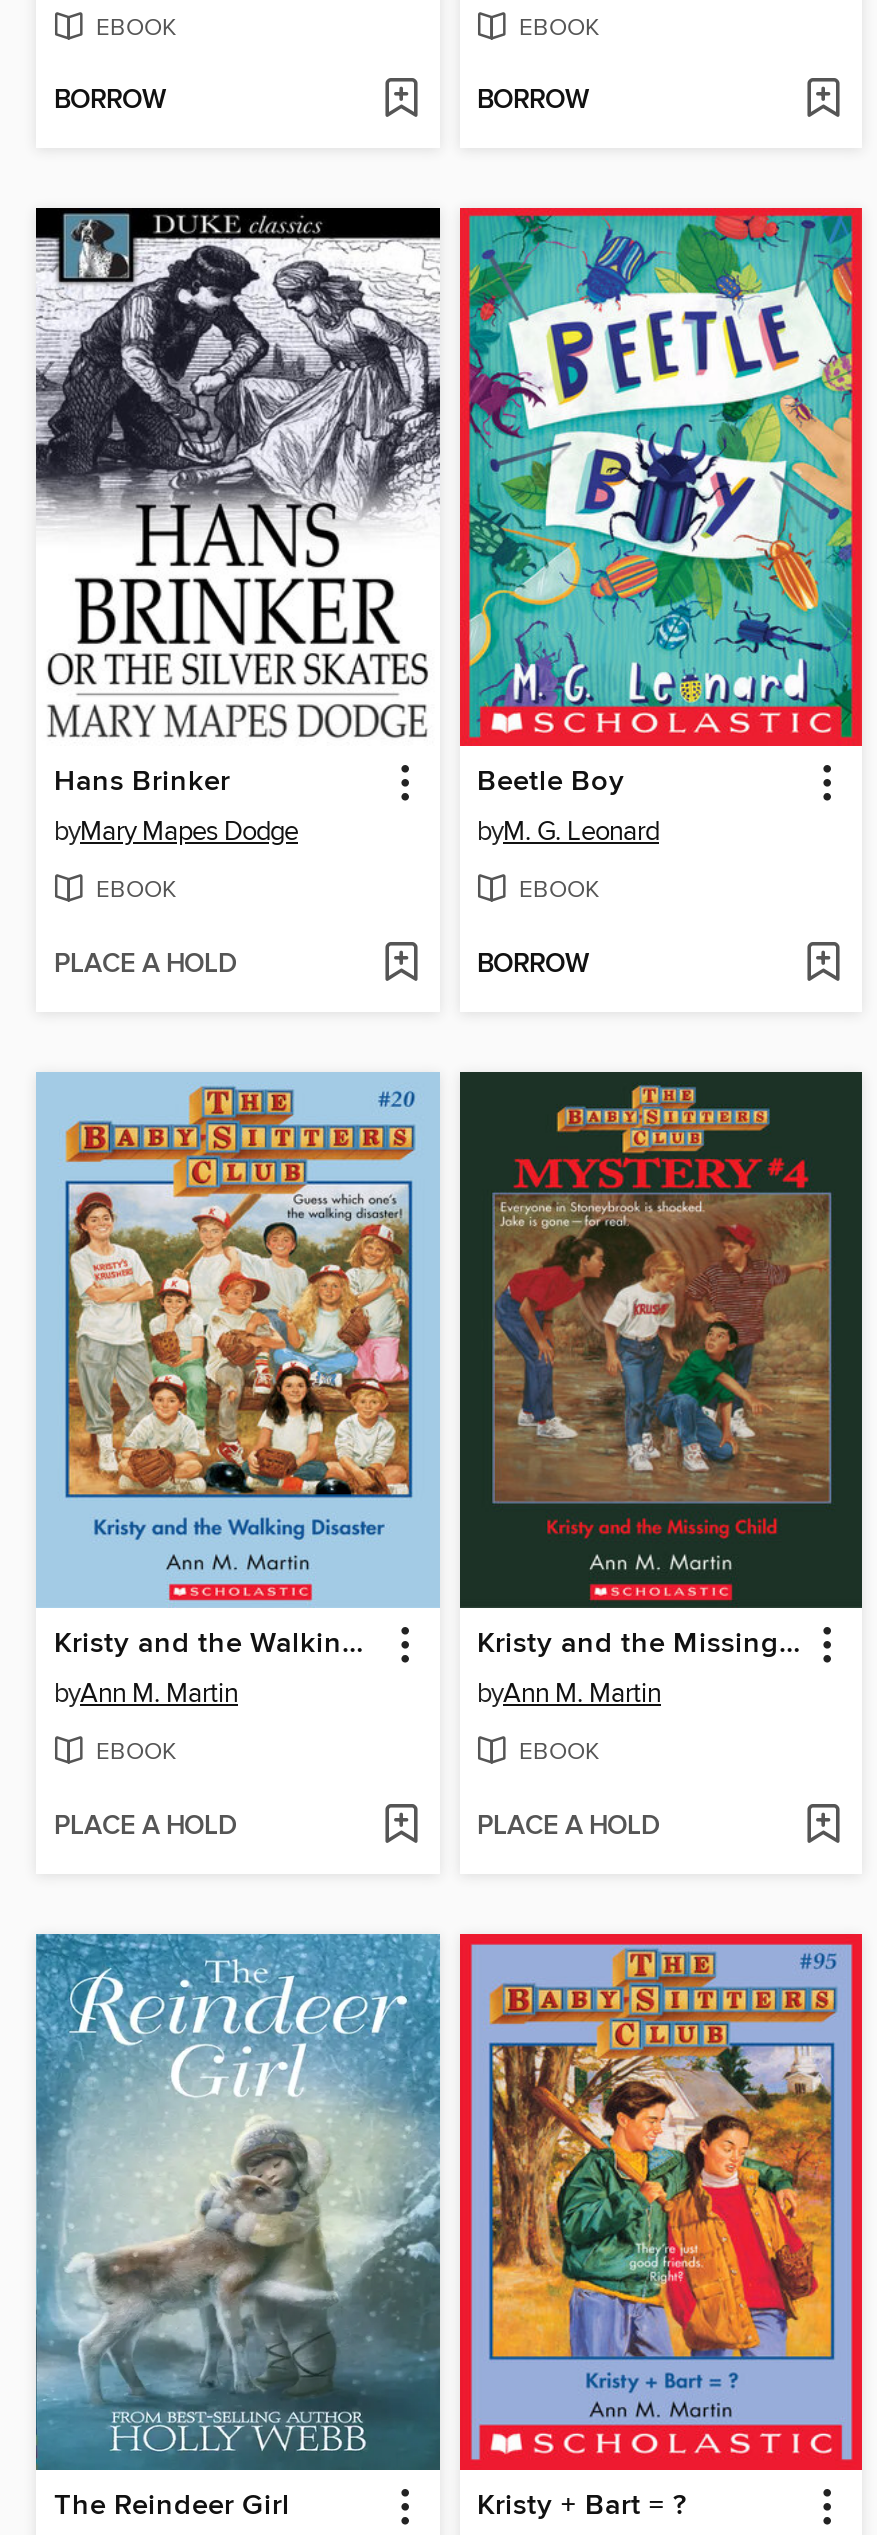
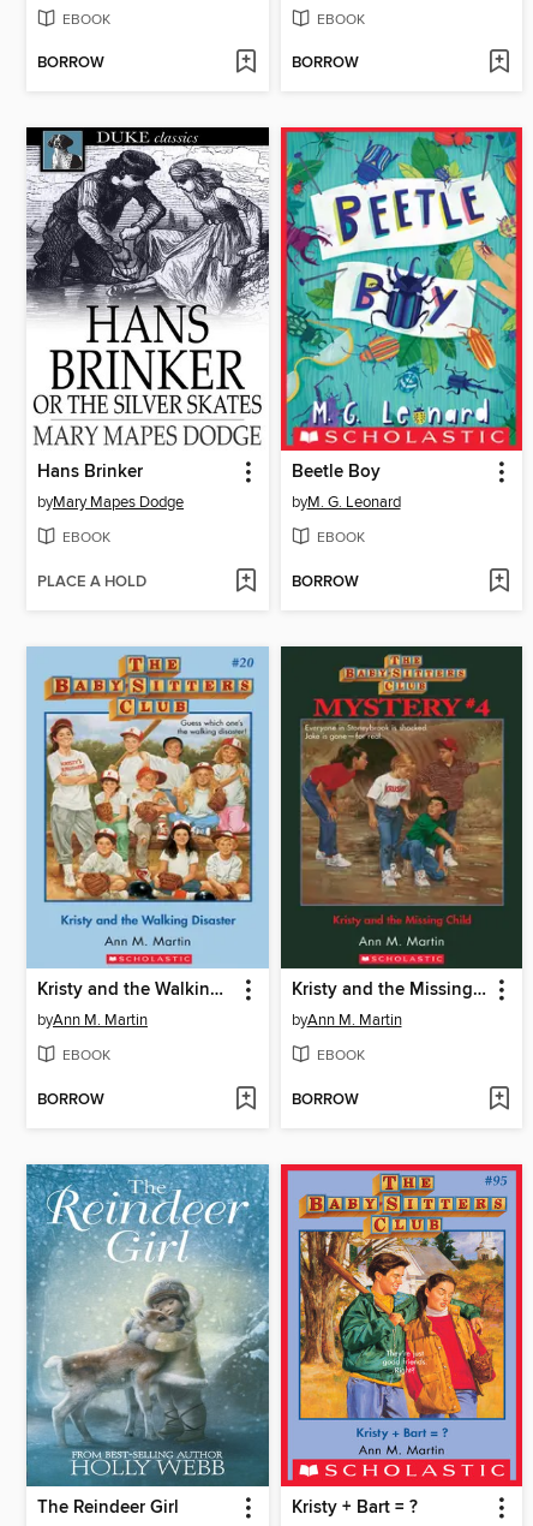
[54,1810,236,1844] PLACE A HOLD -> [37,1090,104,1110] BORROW
[477,1810,659,1844] PLACE A HOLD -> [291,1090,358,1110] BORROW

